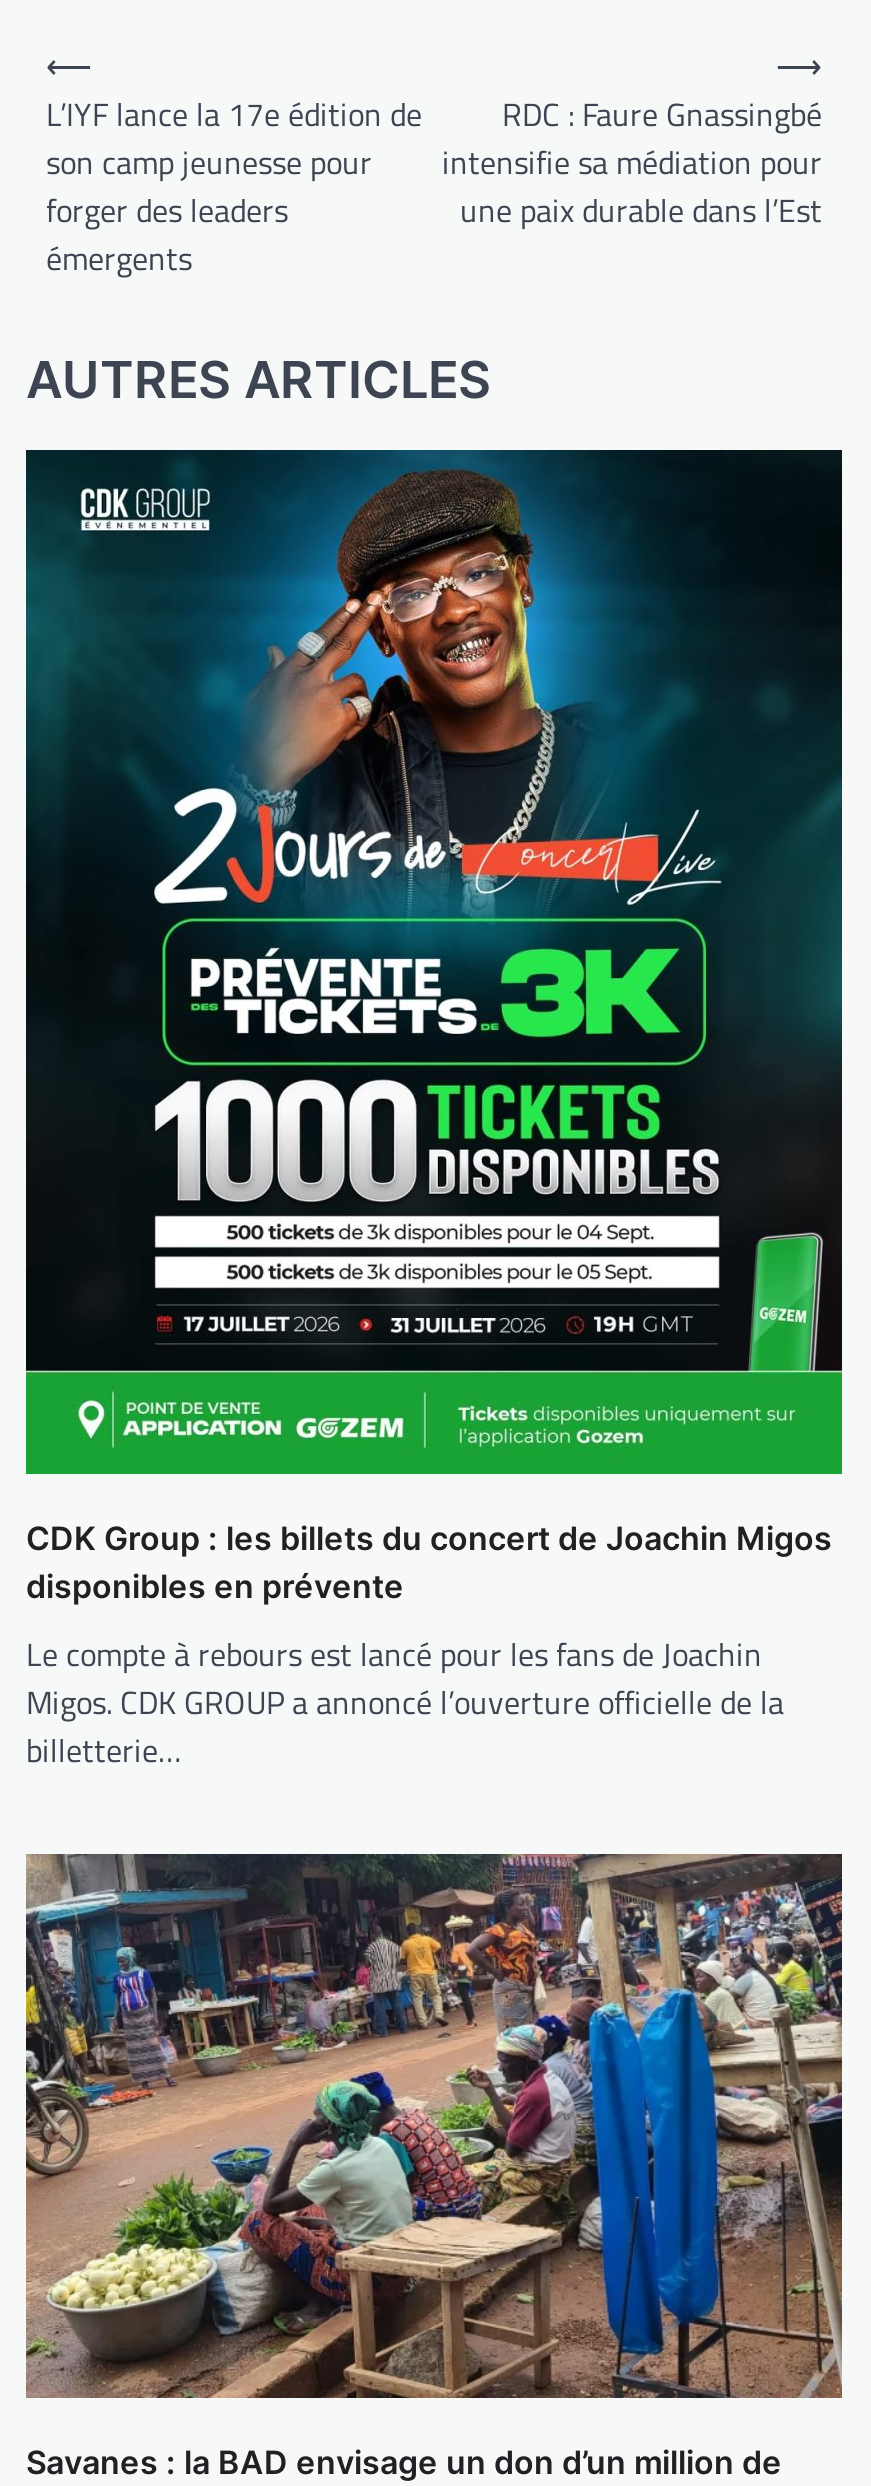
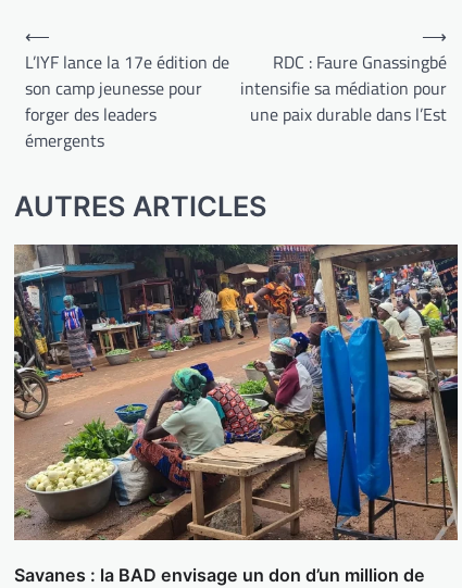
[24,448,844,1774] [image] | CDK Group : les billets du concert de Joachin Migos | disponibles en prévente | Le compte à rebours est lancé pour les fans de Joachin | Migos. CDK GROUP a annoncé l’ouverture officielle de la | billetterie… -> none

